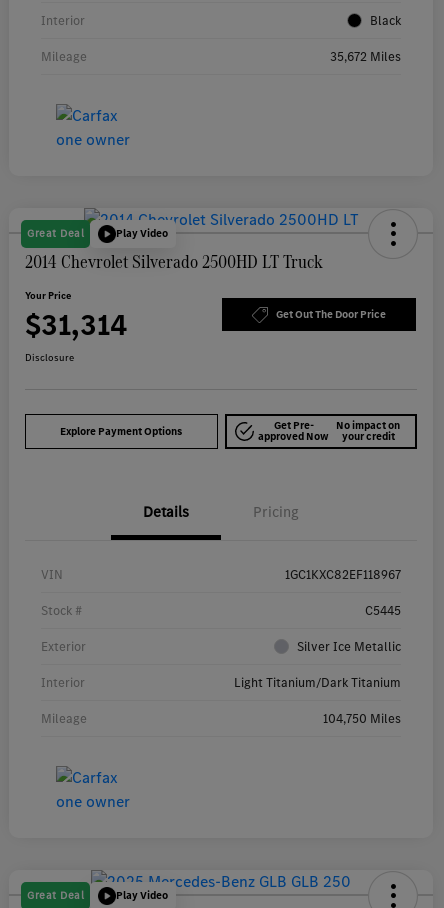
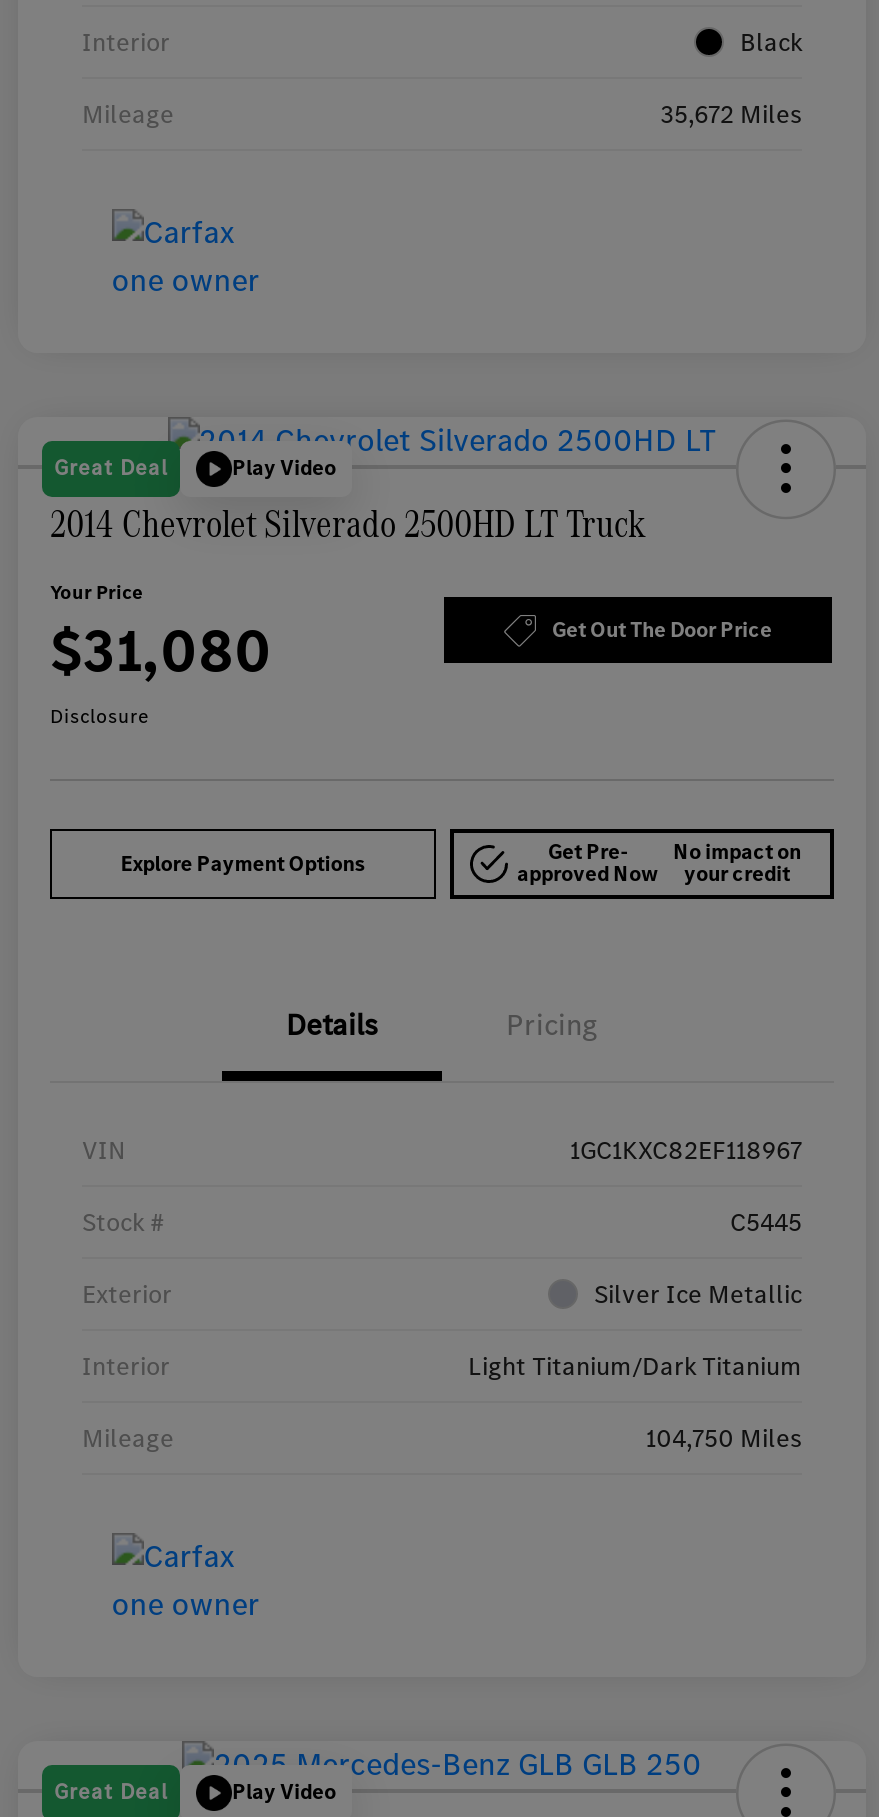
[25,305,128,345] $31,314 -> [50,611,272,691] $31,080

